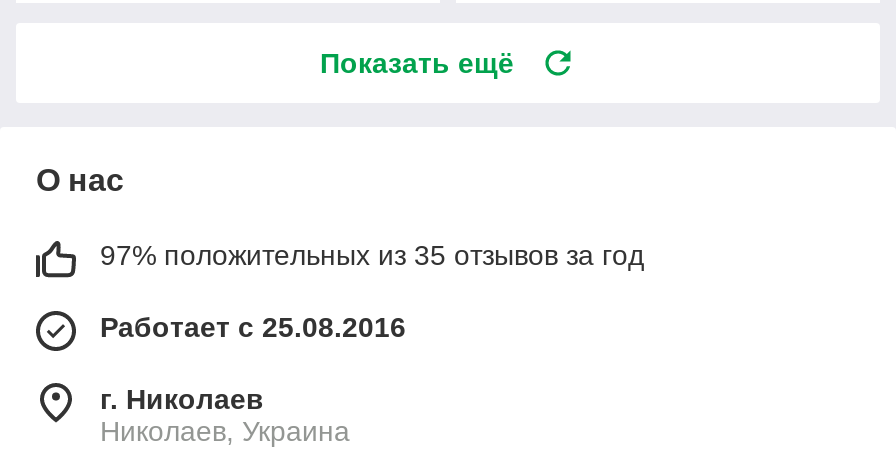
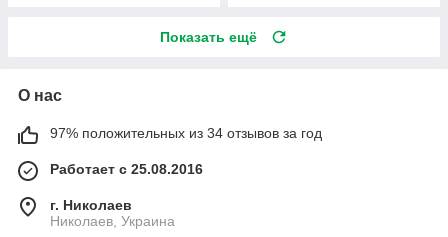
[100,239,644,271] 97% положительных из 35 отзывов за год -> [50,125,322,141] 97% положительных из 34 отзывов за год

